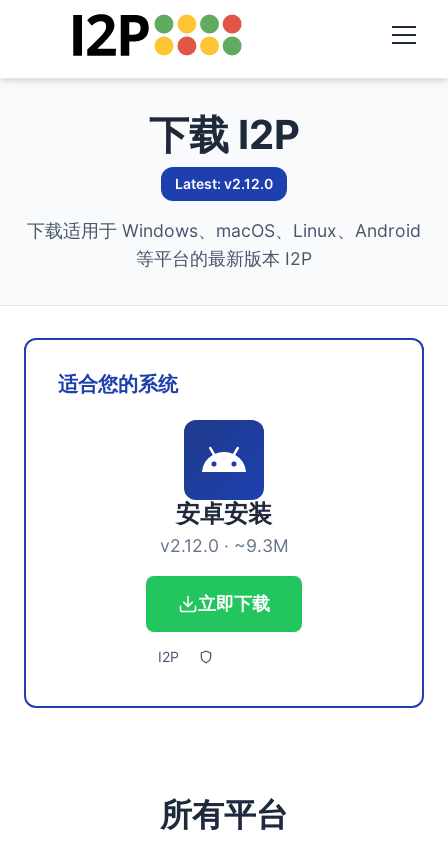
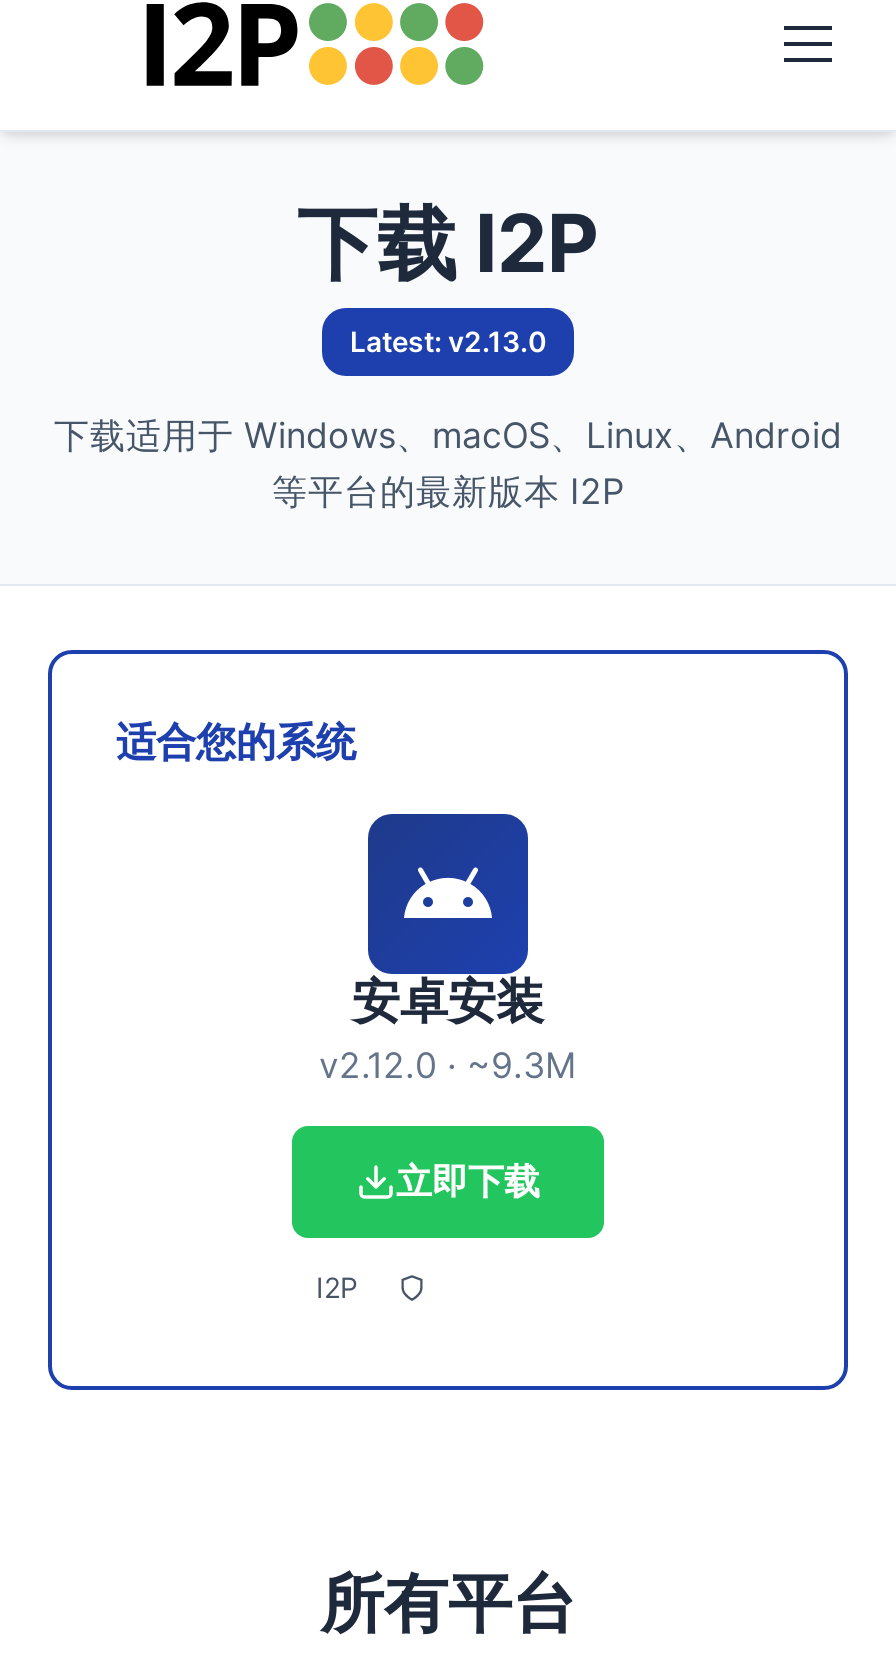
[175,175,273,192] Latest: v2.12.0 -> [350,324,546,358] Latest: v2.13.0

